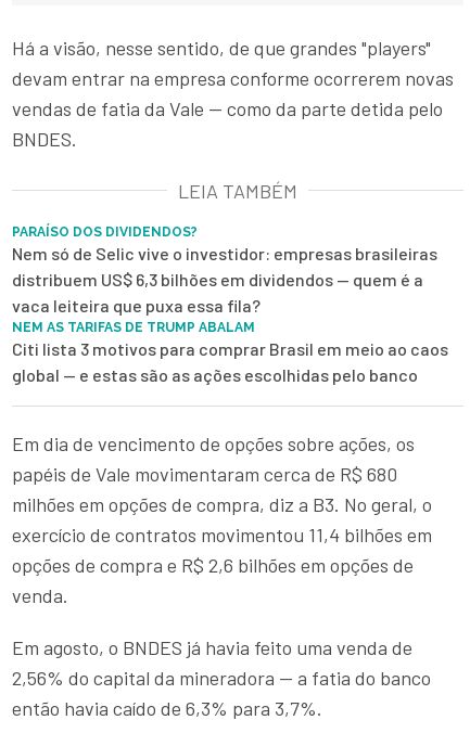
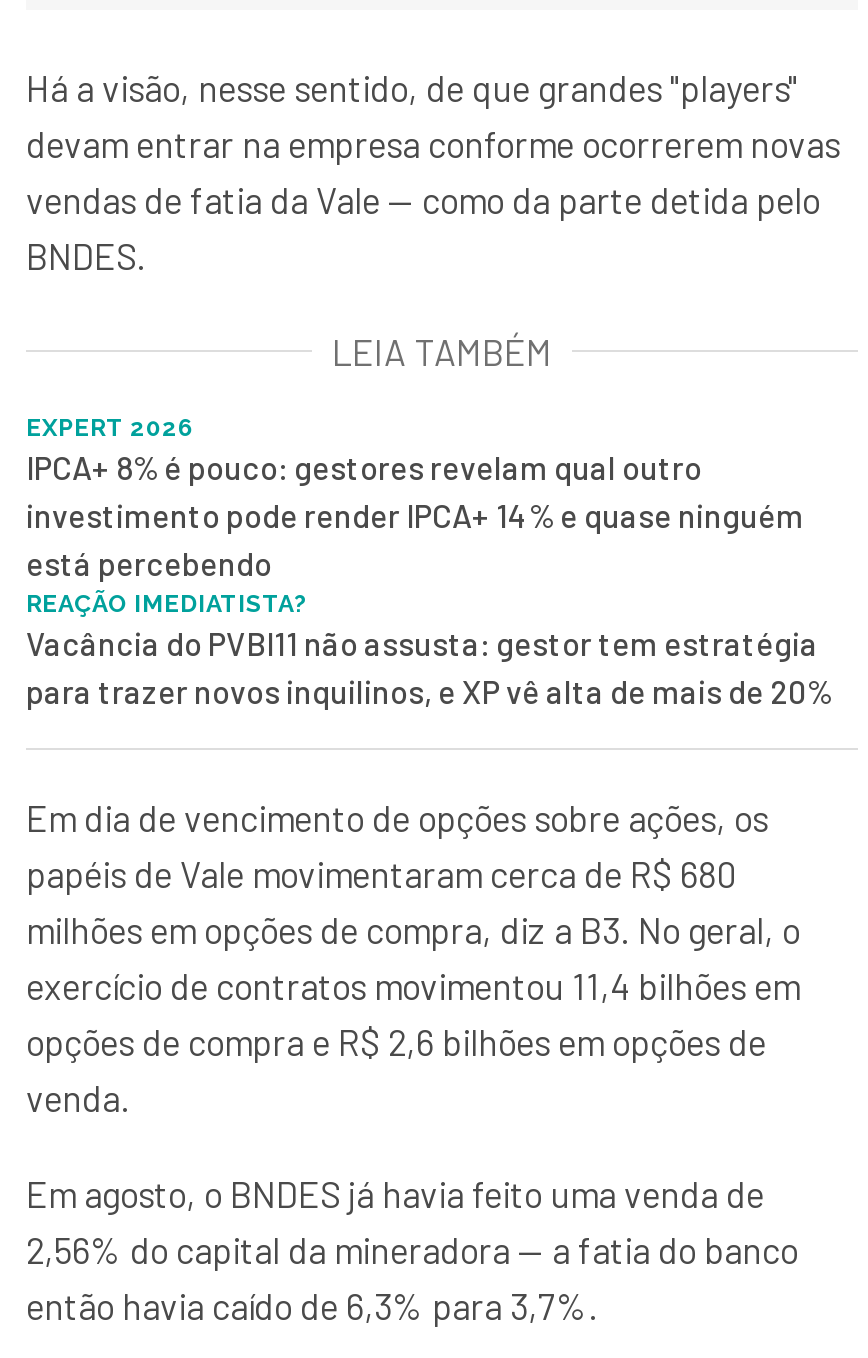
[12,224,448,385] PARAÍSO DOS DIVIDENDOS? | Nem só de Selic vive o investidor: empresas brasileiras | distribuem US$ 6,3 bilhões em dividendos — quem é a | vaca leiteira que puxa essa fila? | NEM AS TARIFAS DE TRUMP ABALAM | Citi lista 3 motivos para comprar Brasil em meio ao caos | global — e estas são as ações escolhidas pelo banco -> [26,414,832,710] EXPERT 2026 | IPCA+ 8% é pouco: gestores revelam qual outro | investimento pode render IPCA+ 14% e quase ninguém | está percebendo | REAÇÃO IMEDIATISTA? | Vacância do PVBI11 não assusta: gestor tem estratégia | para trazer novos inquilinos, e XP vê alta de mais de 20%

